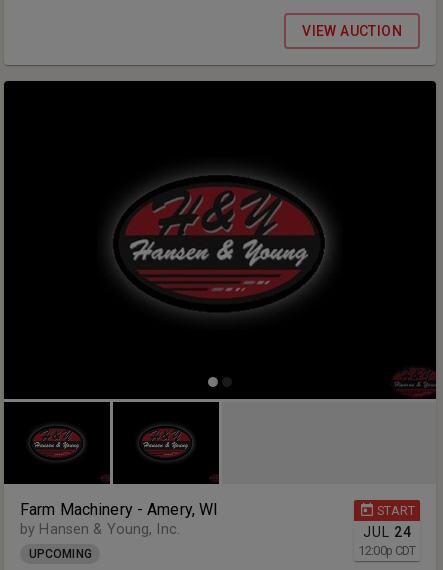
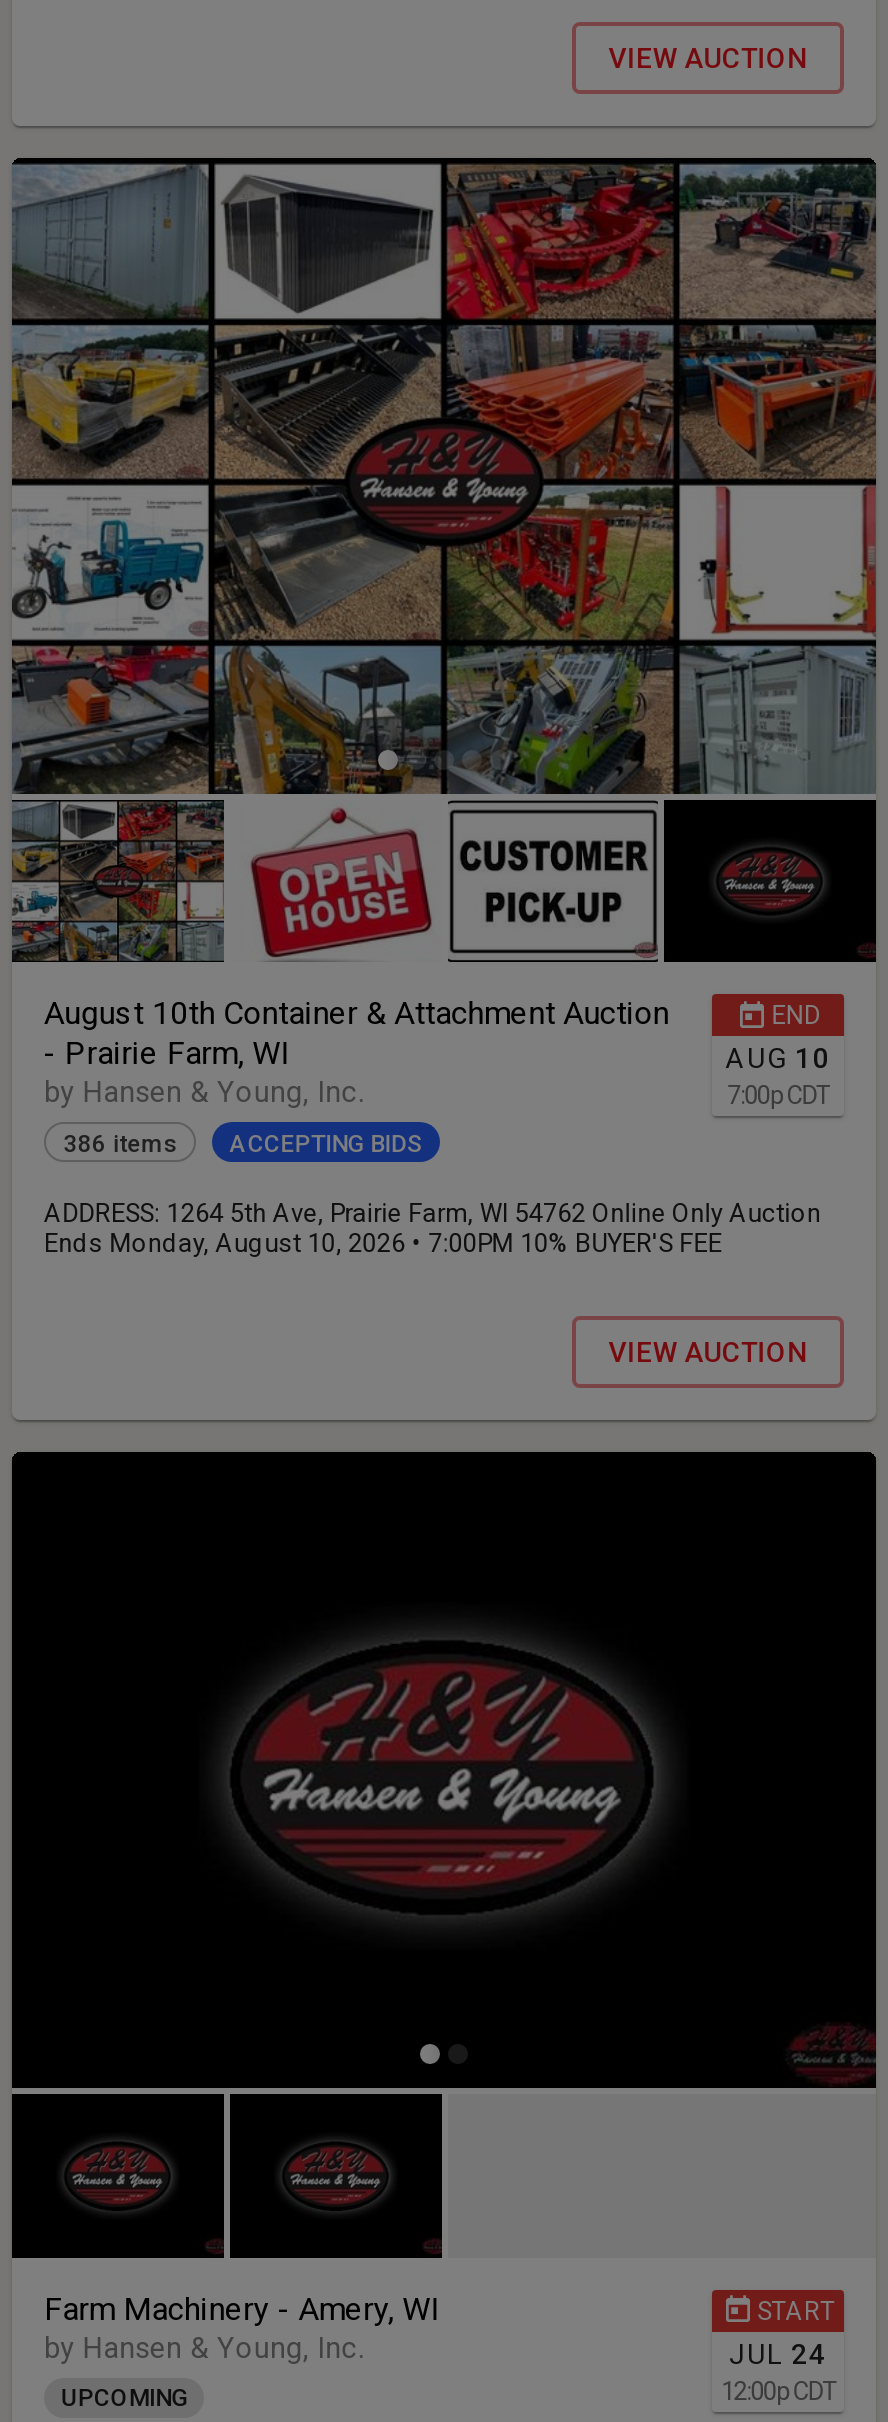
none -> [10,157,878,1368] [image] | August 10th Container & Attachment Auction | - Prairie Farm, WI | by Hansen & Young, Inc. | 386 items | ACCEPTING BIDS | ADDRESS: 1264 5th Ave, Prairie Farm, WI 54762 Online Only Auction | Ends Monday, August 10, 2026 • 7:00PM 10% BUYER'S FEE | VIEW AUCTION
none -> [725,1001,831,1111] END | AUG 10 | 7:00pCDT

